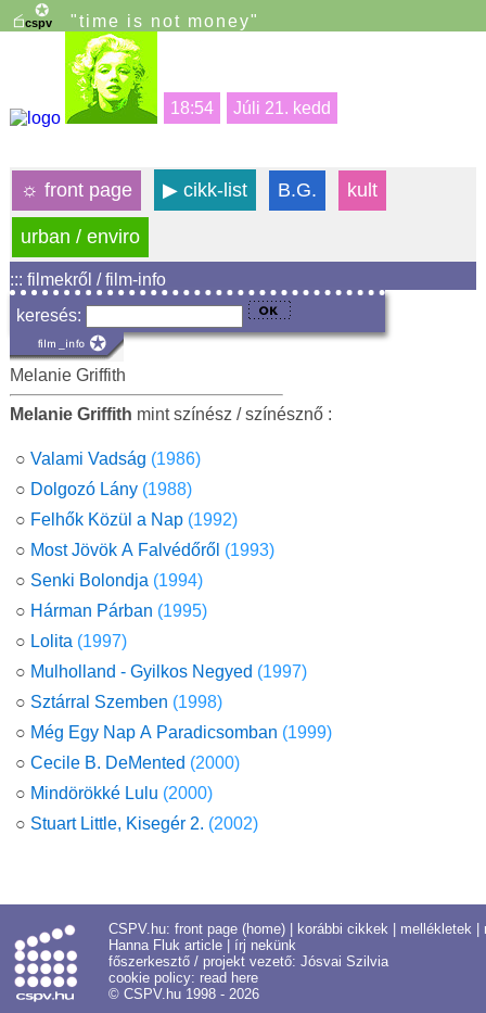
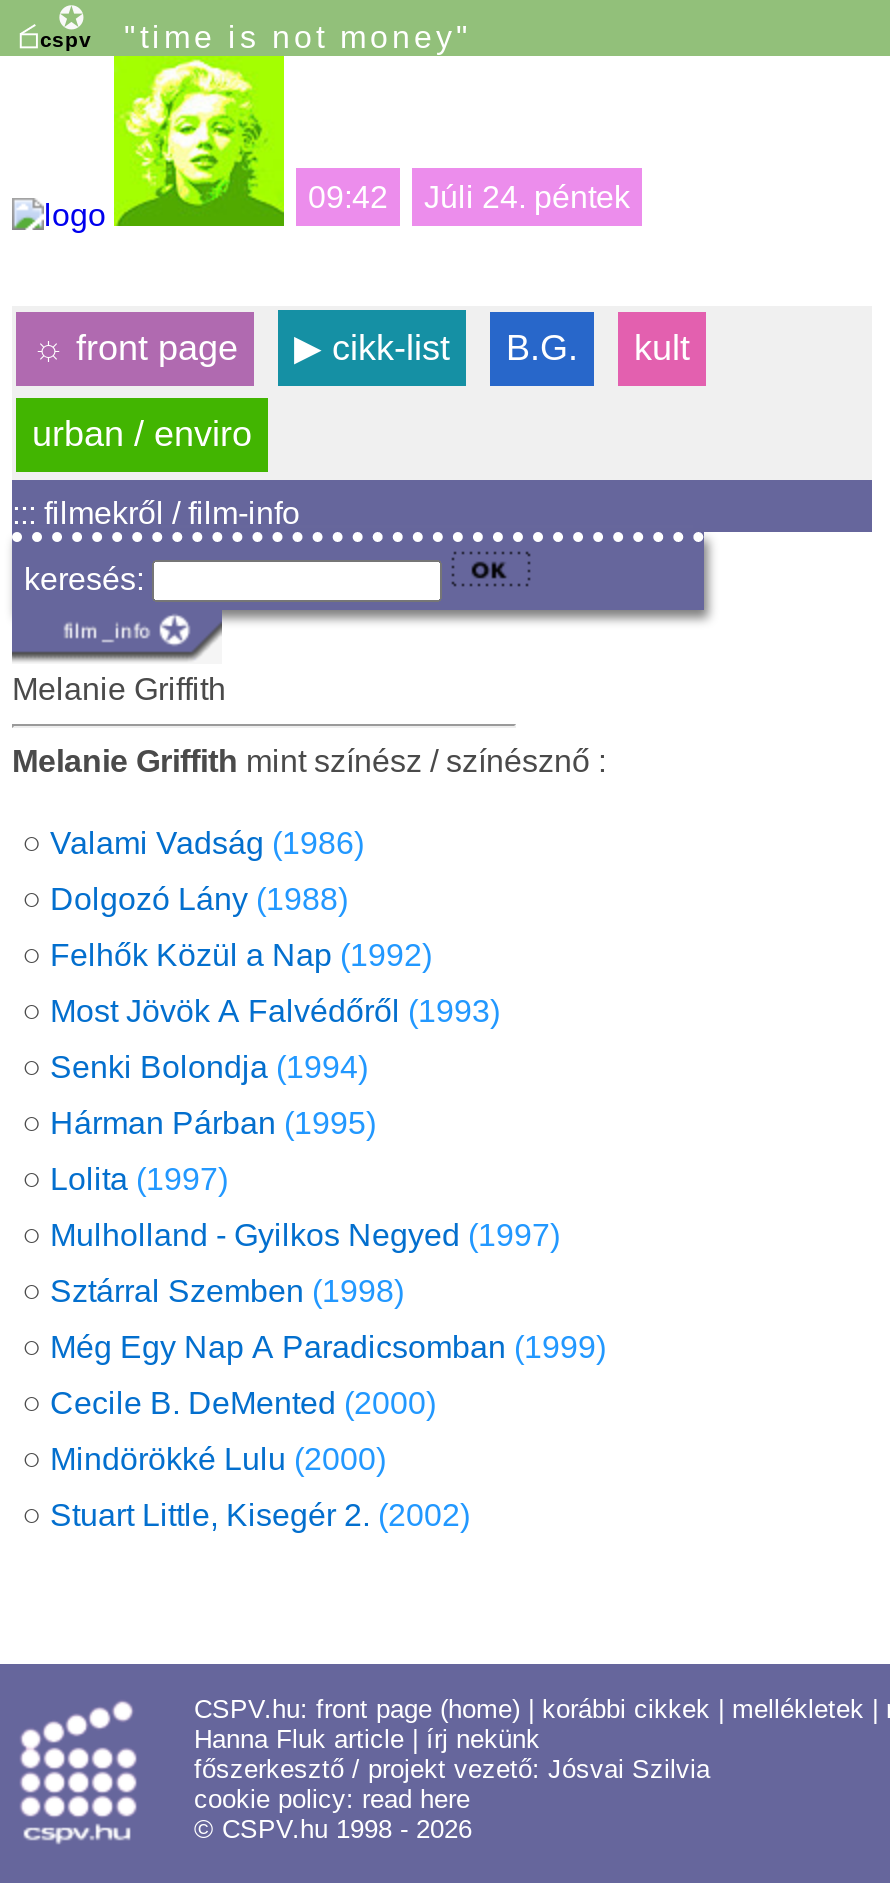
[170,99,214,117] 18:54 -> [308,180,388,214] 09:42
[233,99,331,117] Júli 21. kedd -> [424,180,630,214] Júli 24. péntek

